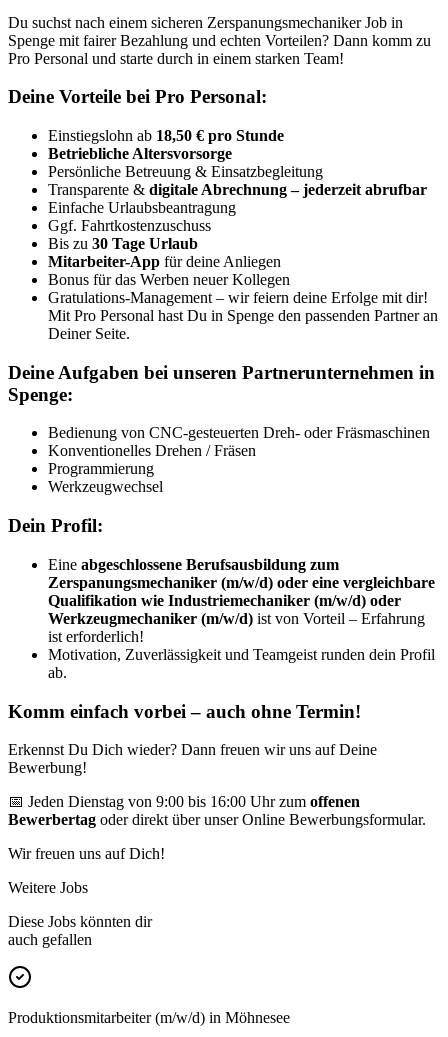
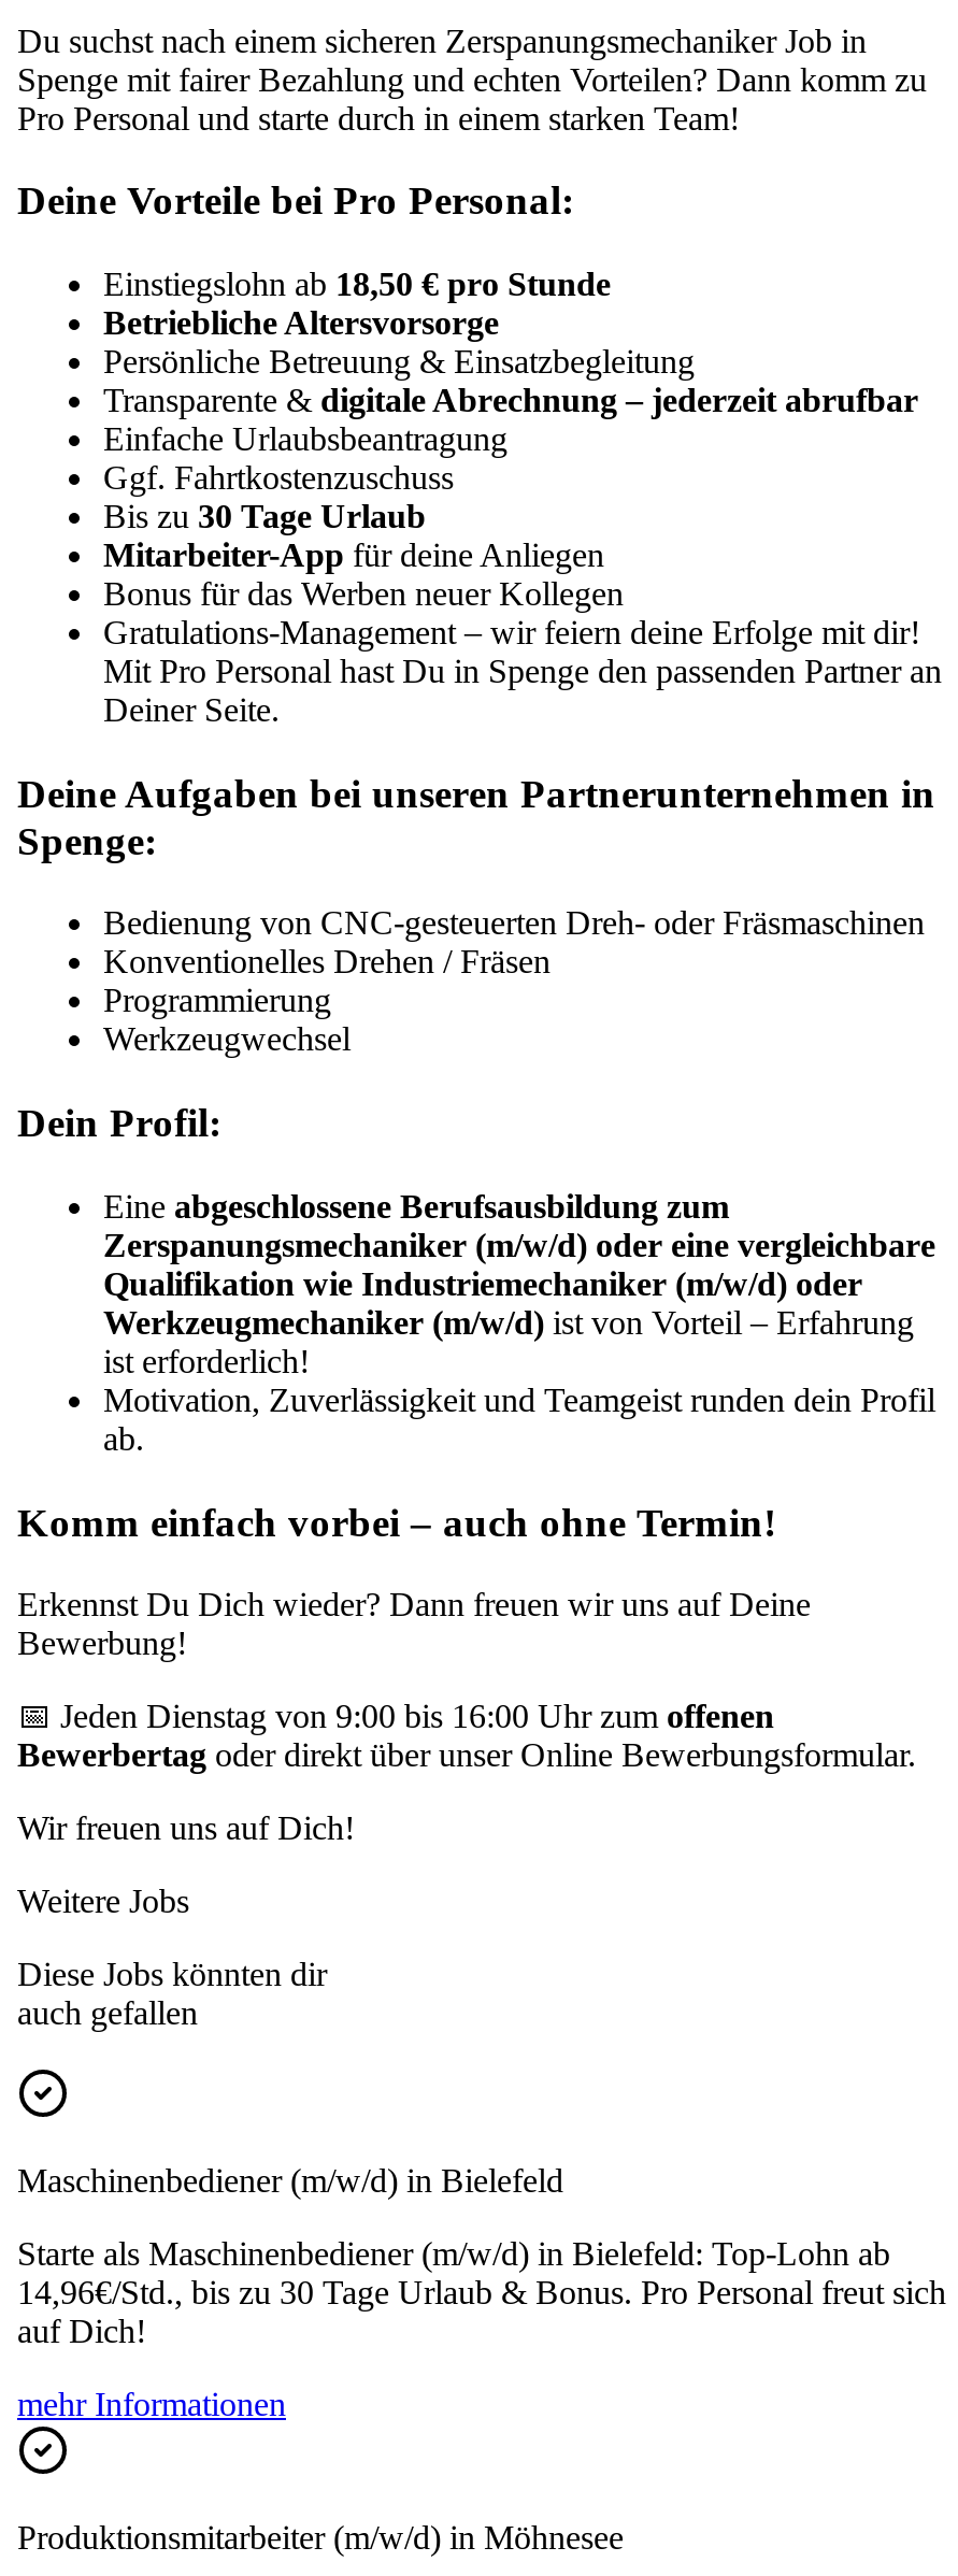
none -> [17,2163,946,2423] Maschinenbediener (m/w/d) in Bielefeld | Starte als Maschinenbediener (m/w/d) in Bielefeld: Top-Lohn ab | 14,96€/Std., bis zu 30 Tage Urlaub & Bonus. Pro Personal freut sich | auf Dich! | mehr Informationen

